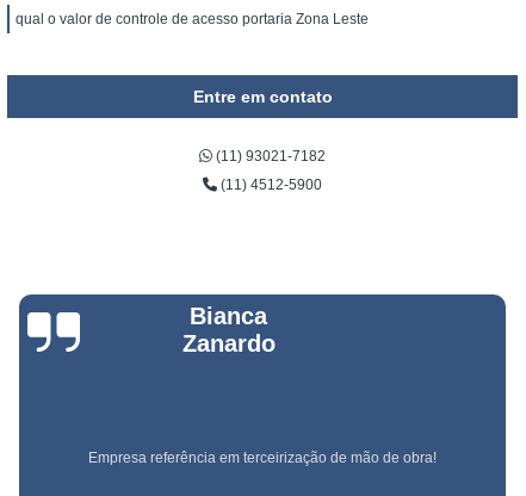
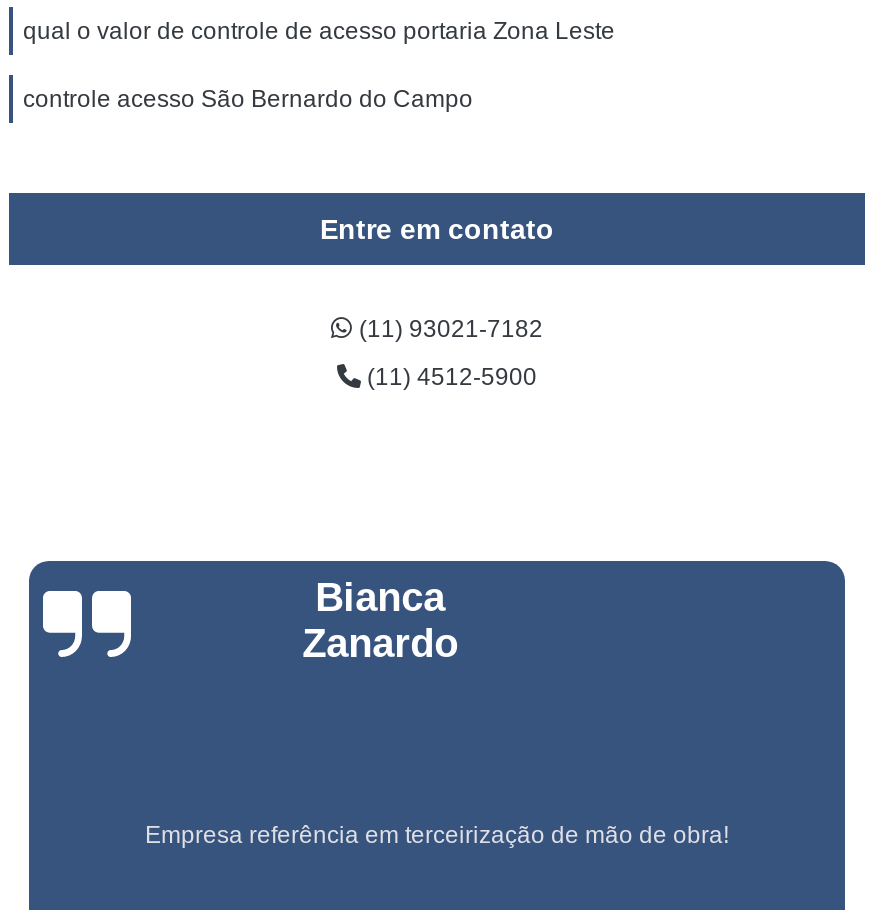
none -> [23,85,473,113] controle acesso São Bernardo do Campo

